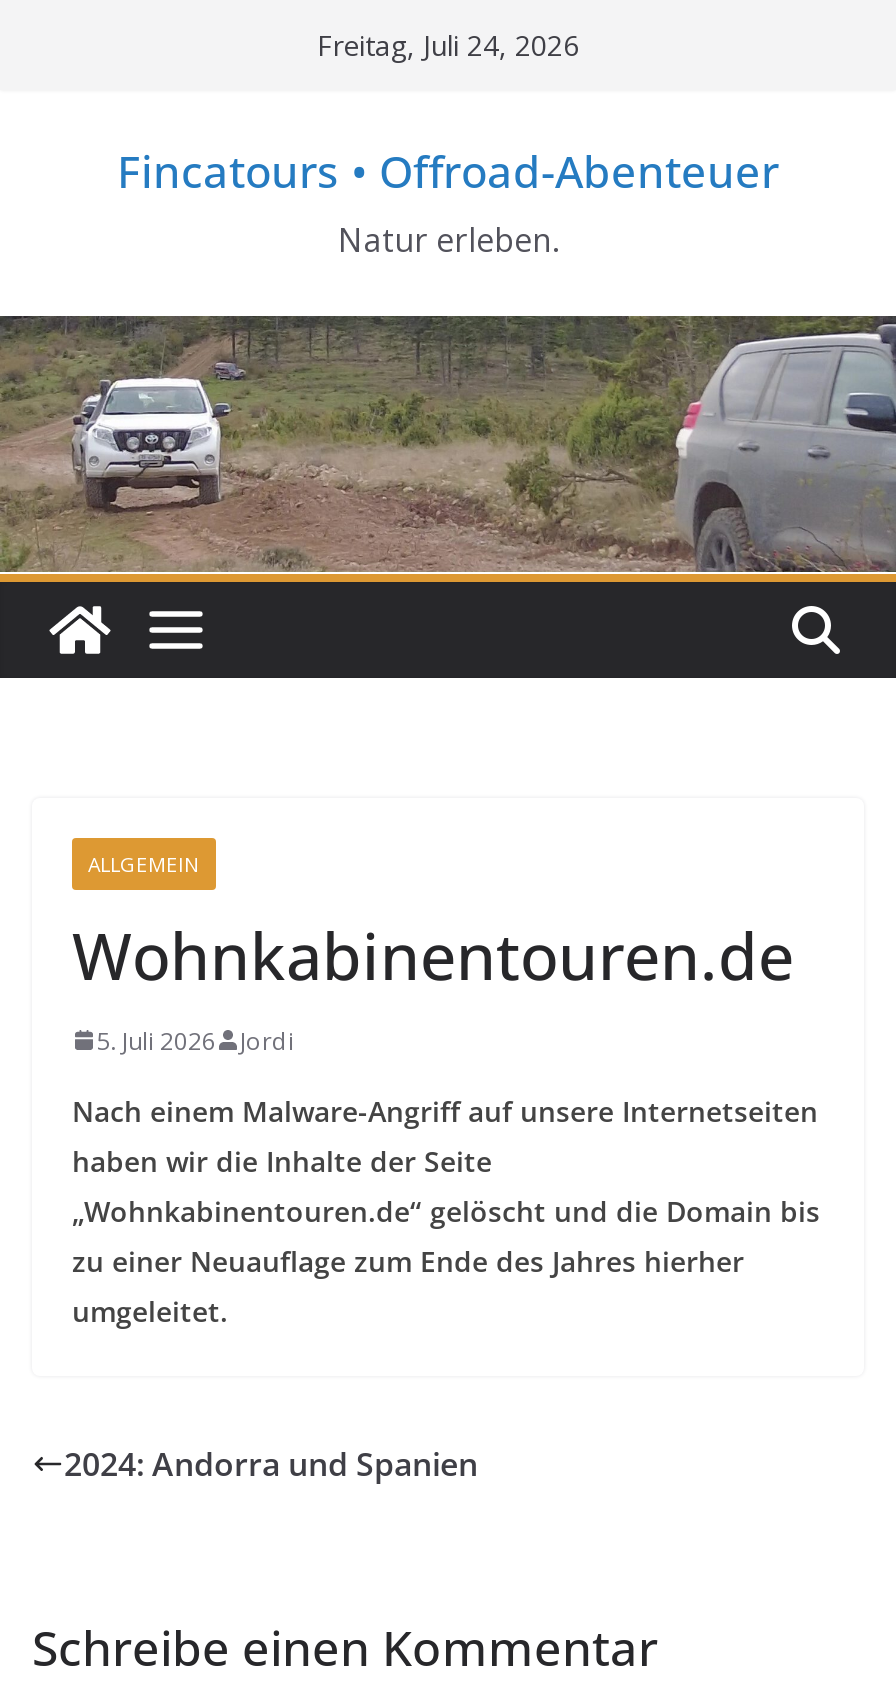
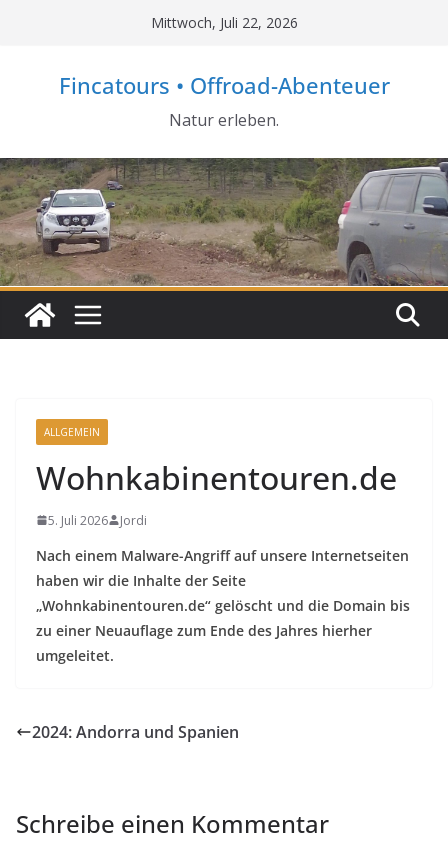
[317,26,579,64] Freitag, Juli 24, 2026 -> [150,13,297,32] Mittwoch, Juli 22, 2026

